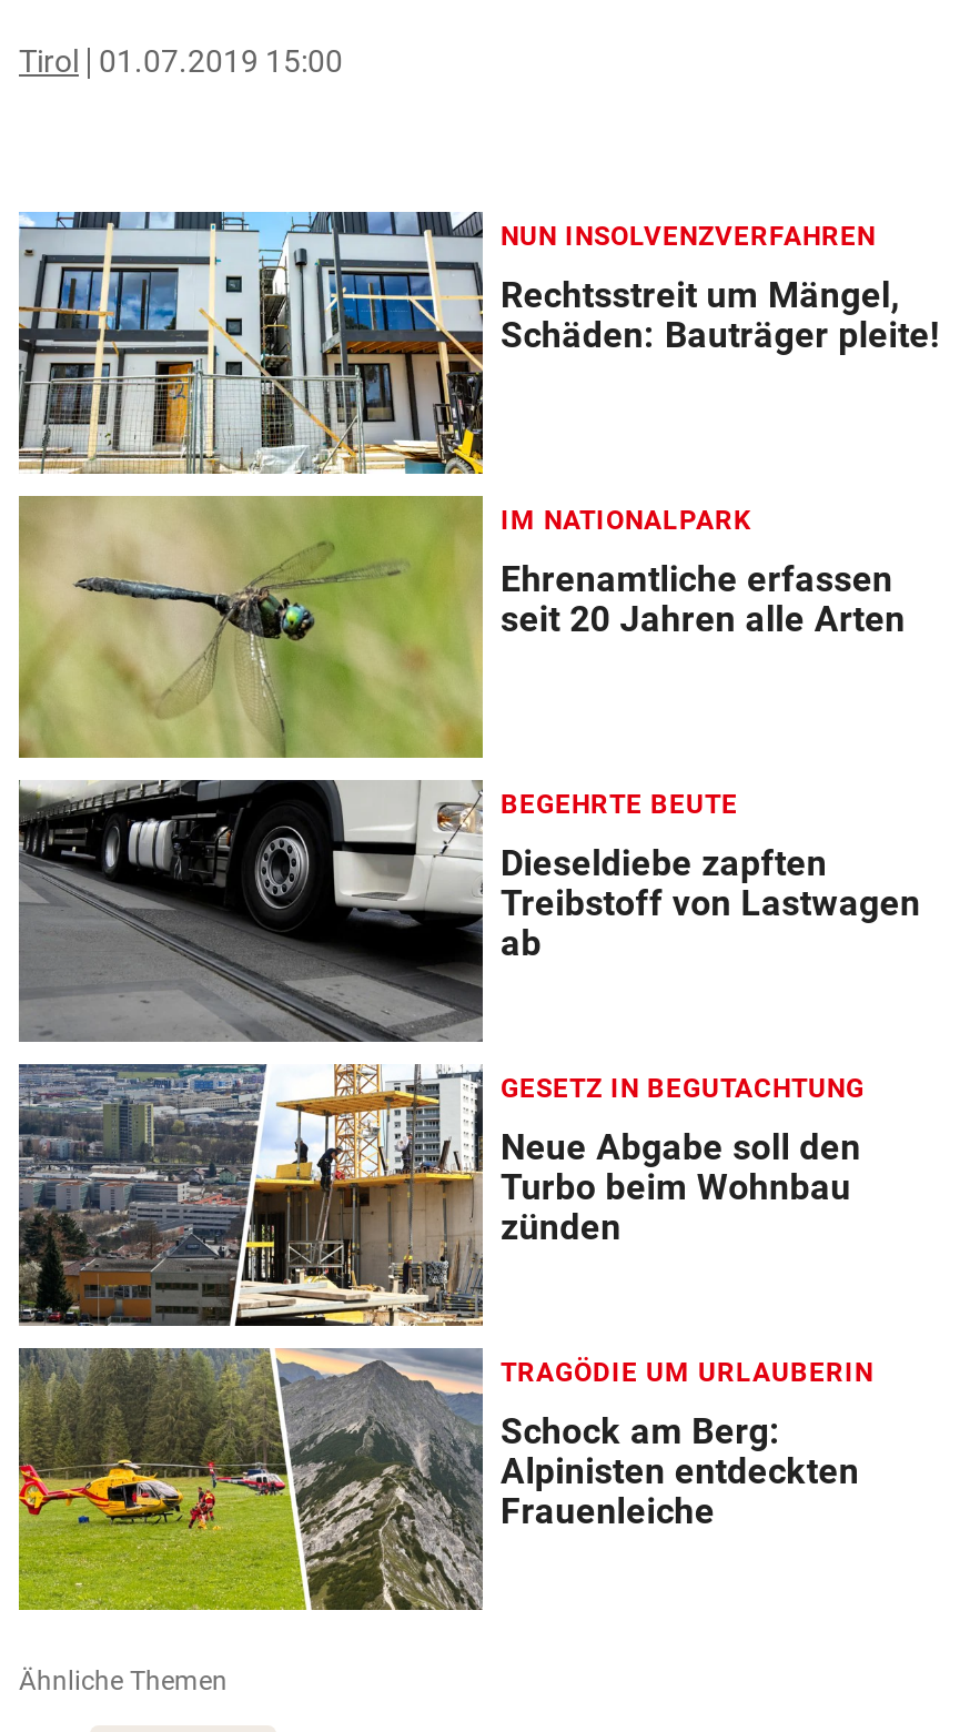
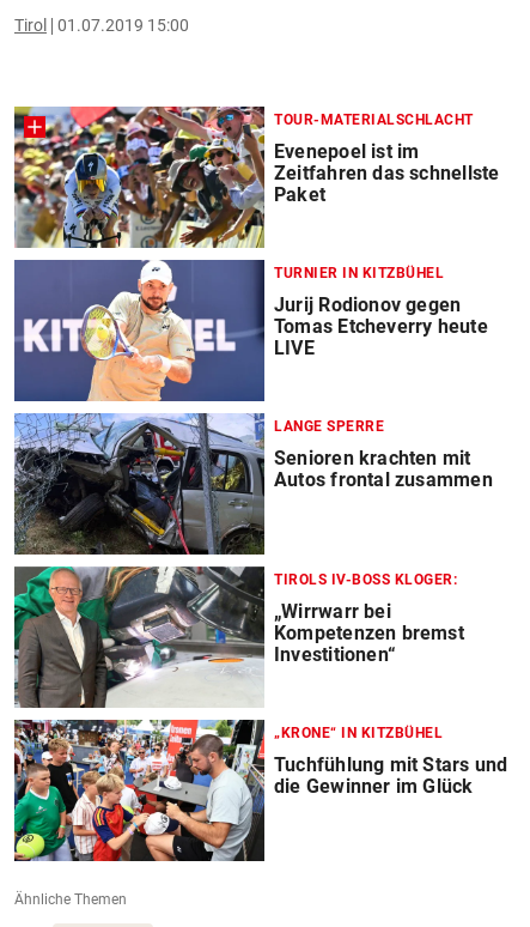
[19,210,876,476] [image] | NUN INSOLVENZVERFAHREN -> [13,105,473,249] [image] | TOUR-MATERIALSCHLACHT
[501,274,939,356] Rechtsstreit um Mängel, | Schäden: Bauträger pleite! -> [274,140,499,206] Evenepoel ist im | Zeitfahren das schnellste | Paket
[17,494,752,760] [image] | IM NATIONALPARK -> [13,259,444,402] [image] | TURNIER IN KITZBÜHEL
[501,558,905,640] Ehrenamtliche erfassen | seit 20 Jahren alle Arten -> [274,294,488,359] Jurij Rodionov gegen | Tomas Etcheverry heute | LIVE
[17,778,738,1044] [image] | BEGEHRTE BEUTE -> [13,412,384,556] [image] | LANGE SPERRE
[501,843,921,965] Dieseldiebe zapften | Treibstoff von Lastwagen | ab -> [274,447,493,491] Senioren krachten mit | Autos frontal zusammen
[17,1062,865,1328] [image] | GESETZ IN BEGUTACHTUNG -> [13,565,457,708] [image] | TIROLS IV-BOSS KLOGER:
[501,1127,861,1249] Neue Abgabe soll den | Turbo beim Wohnbau | zünden -> [274,600,464,666] „Wirrwarr bei | Kompetenzen bremst | Investitionen“
[17,1346,873,1612] [image] | TRAGÖDIE UM URLAUBERIN -> [13,719,443,862] [image] | „KRONE“ IN KITZBÜHEL
[501,1411,859,1533] Schock am Berg: | Alpinisten entdeckten | Frauenleiche -> [274,754,508,798] Tuchfühlung mit Stars und | die Gewinner im Glück

